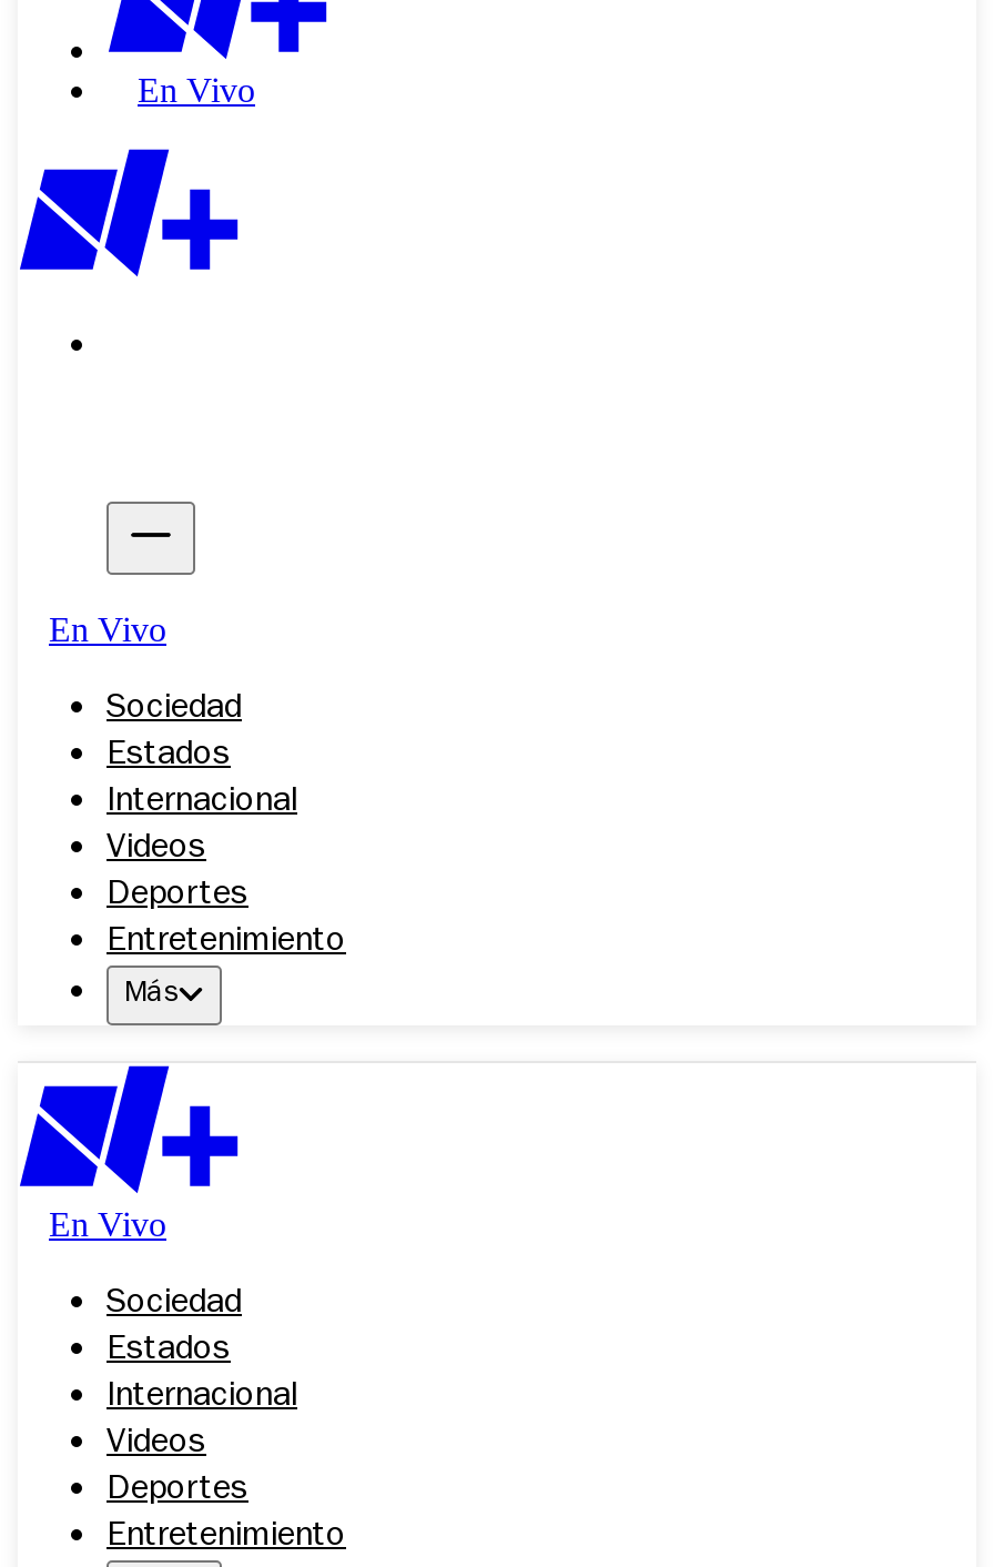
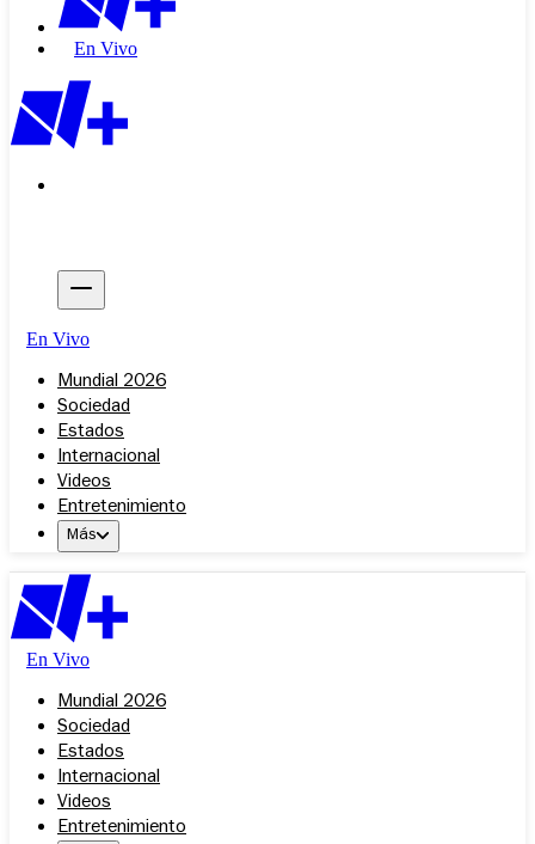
none -> [57,373,166,392] Mundial 2026
moved [106,692,297,868] -> [57,398,160,493]: Sociedad | Estados | Internacional | Videos
[106,879,248,914] Deportes -> none
none -> [57,693,166,712] Mundial 2026
moved [106,1287,297,1463] -> [57,718,160,813]: Sociedad | Estados | Internacional | Videos
[106,1474,248,1509] Deportes -> none

